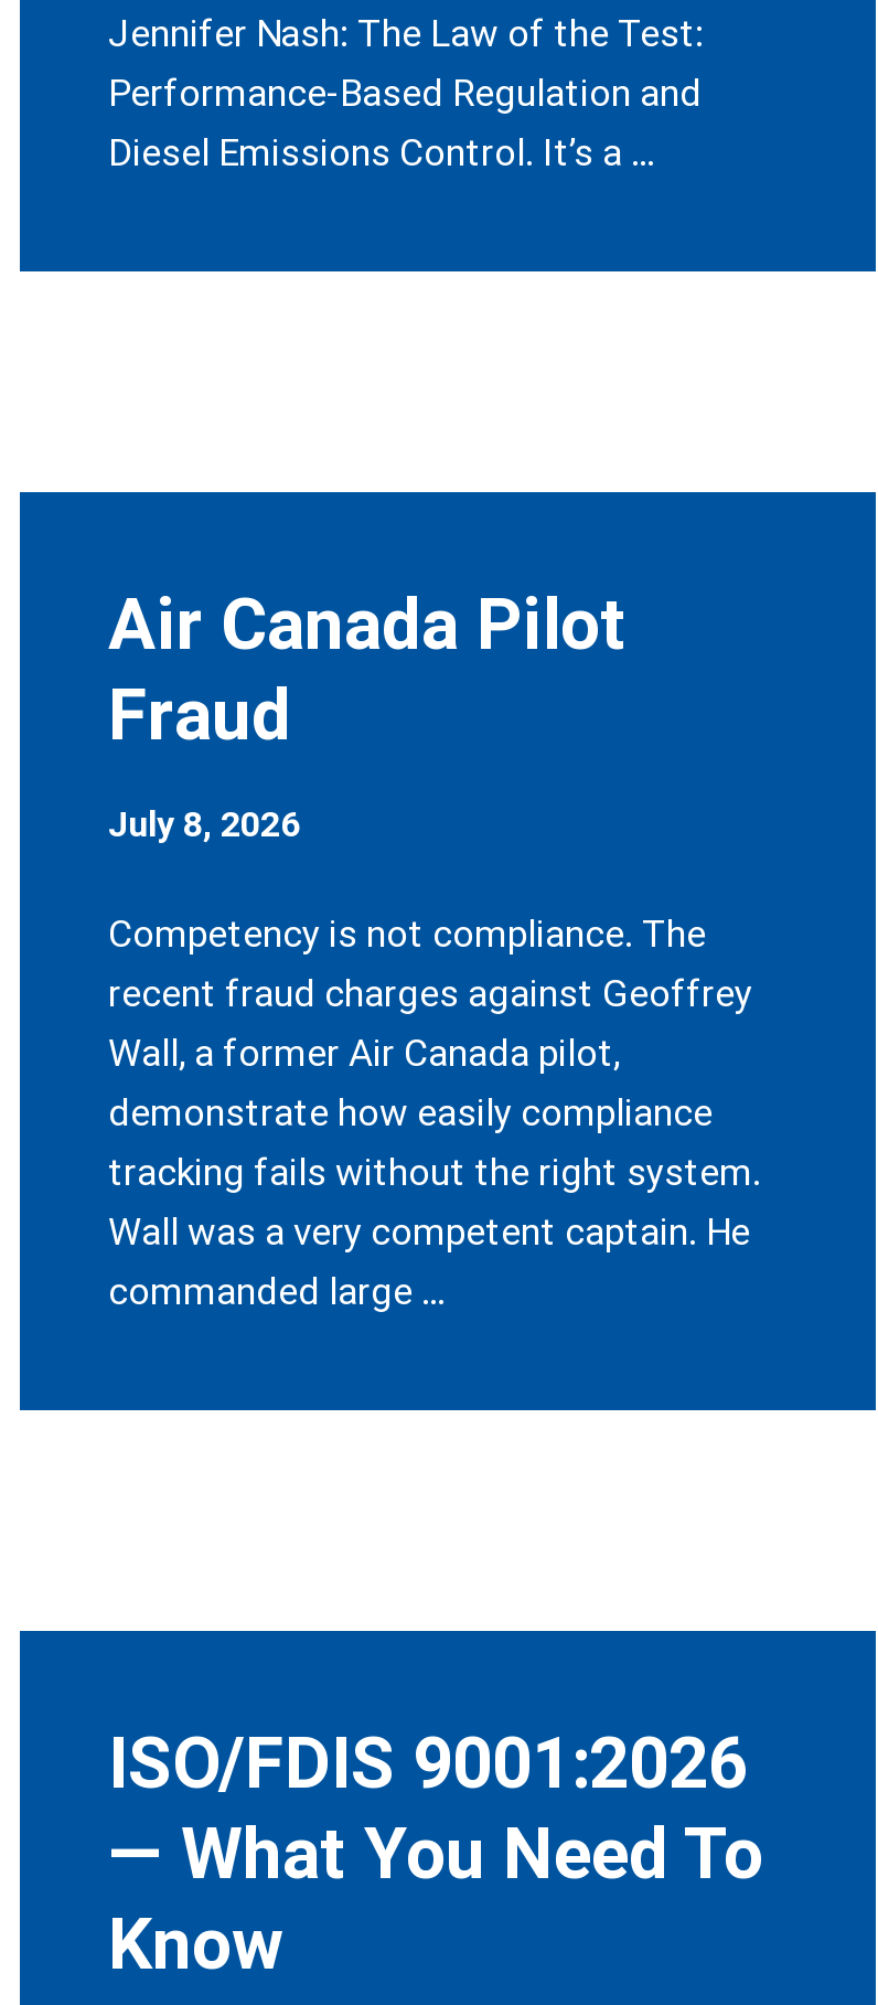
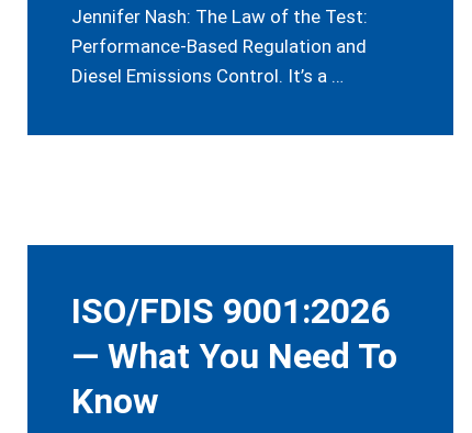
[108,582,761,1312] Air Canada Pilot | Fraud | July 8, 2026 | Competency is not compliance. The | recent fraud charges against Geoffrey | Wall, a former Air Canada pilot, | demonstrate how easily compliance | tracking fails without the right system. | Wall was a very competent captain. He | commanded large … -> none

